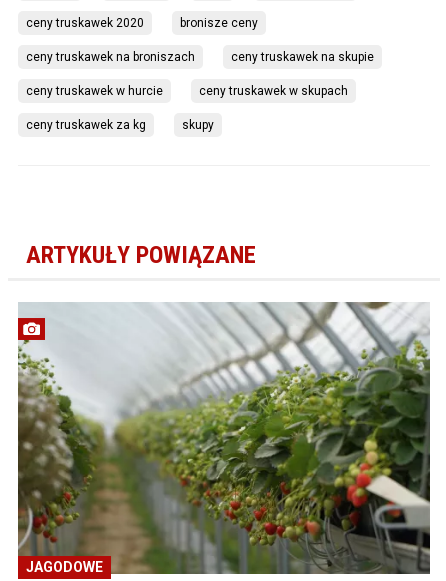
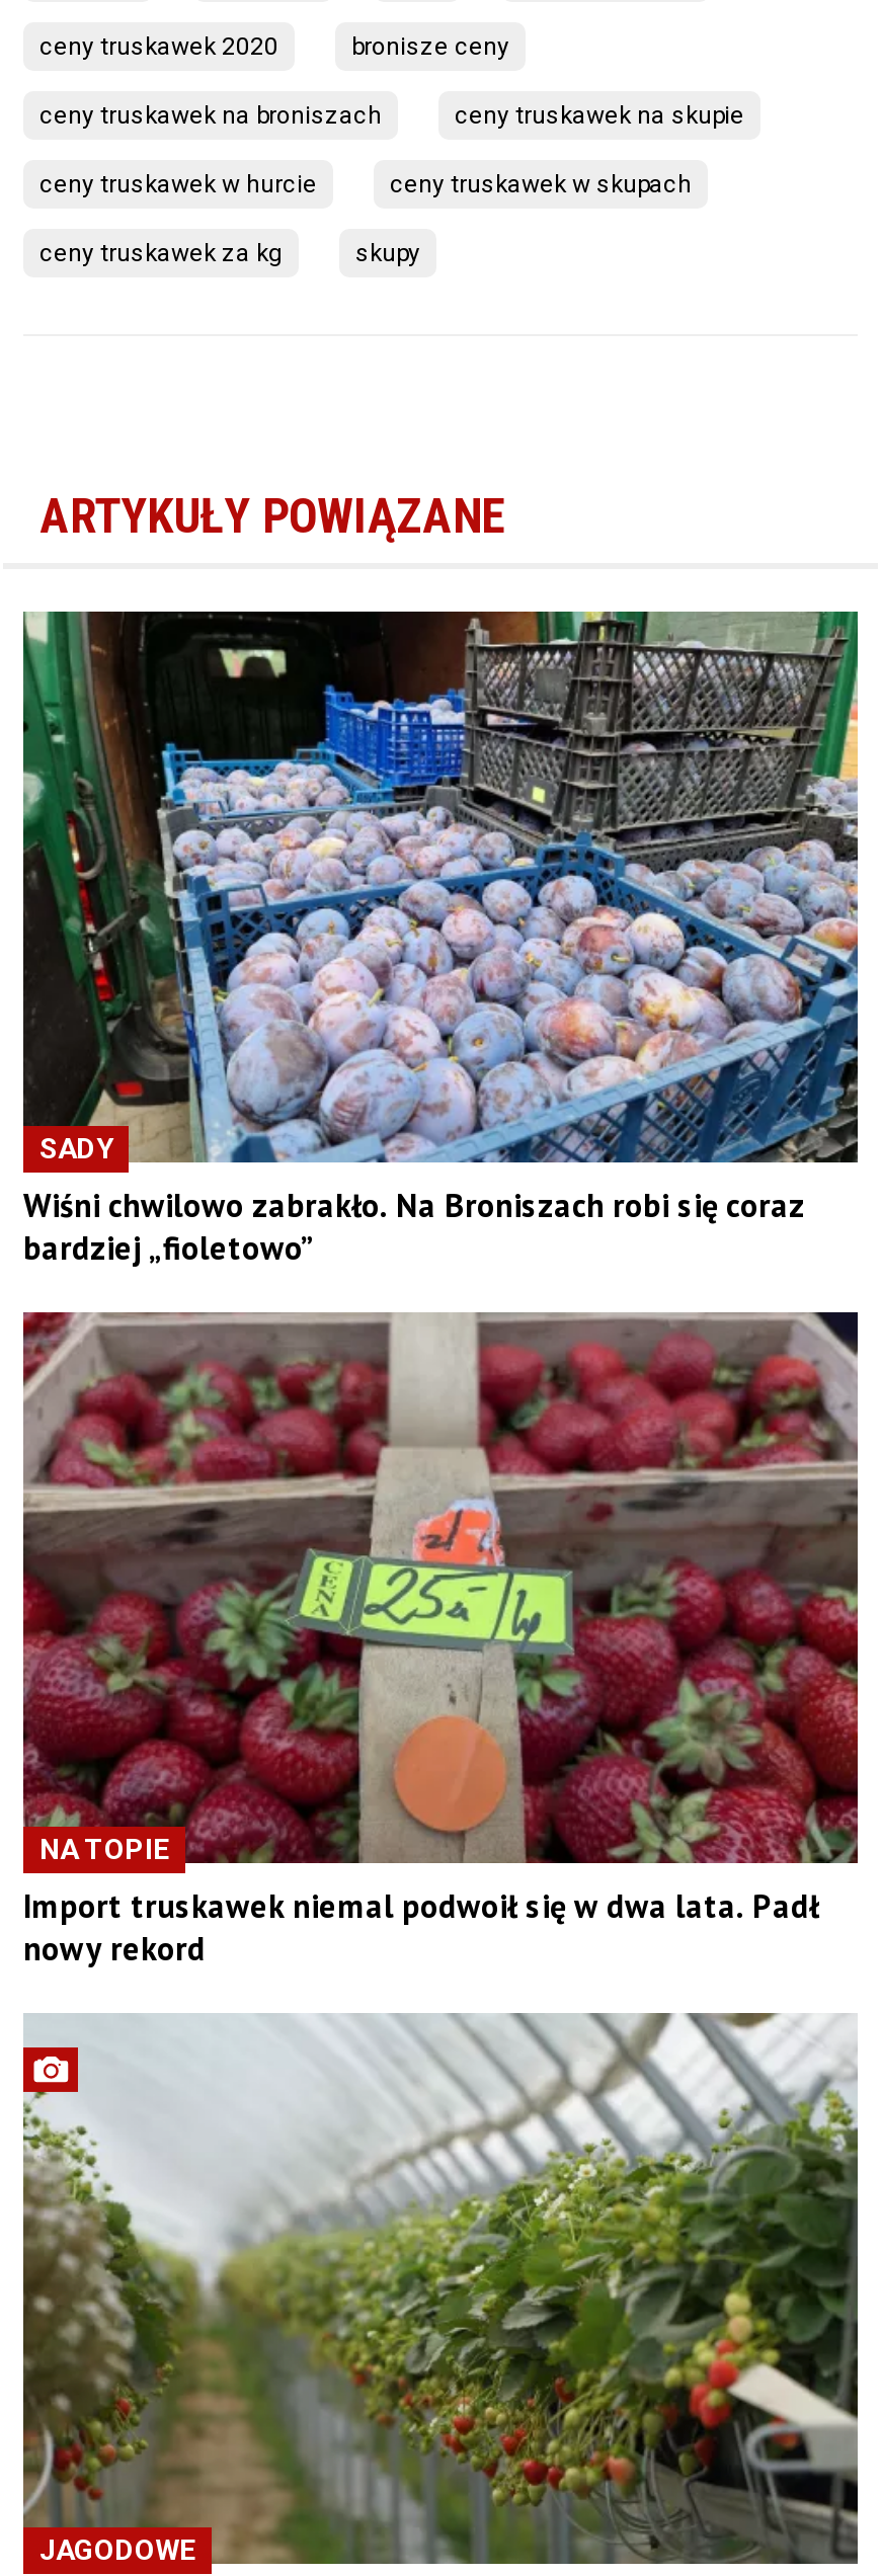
none -> [21,610,860,1267] [image] | SADY | Wiśni chwilowo zabrakło. Na Broniszach robi się coraz | bardziej „fioletowo”
none -> [21,1310,860,1968] [image] | NA TOPIE | Import truskawek niemal podwoił się w dwa lata. Padł | nowy rekord

